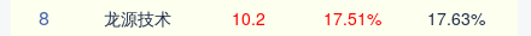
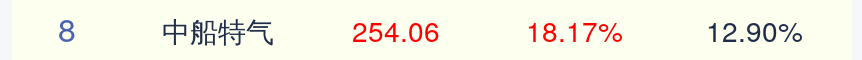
[104,6,485,30] 龙源技术 | 10.2 | 17.51% | 17.63% -> [162,11,802,51] 中船特气 | 254.06 | 18.17% | 12.90%

